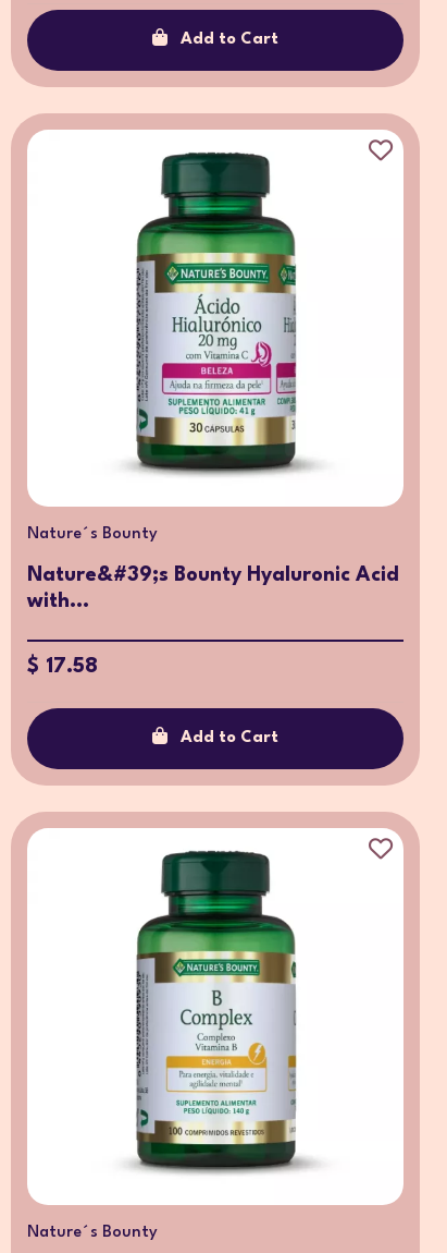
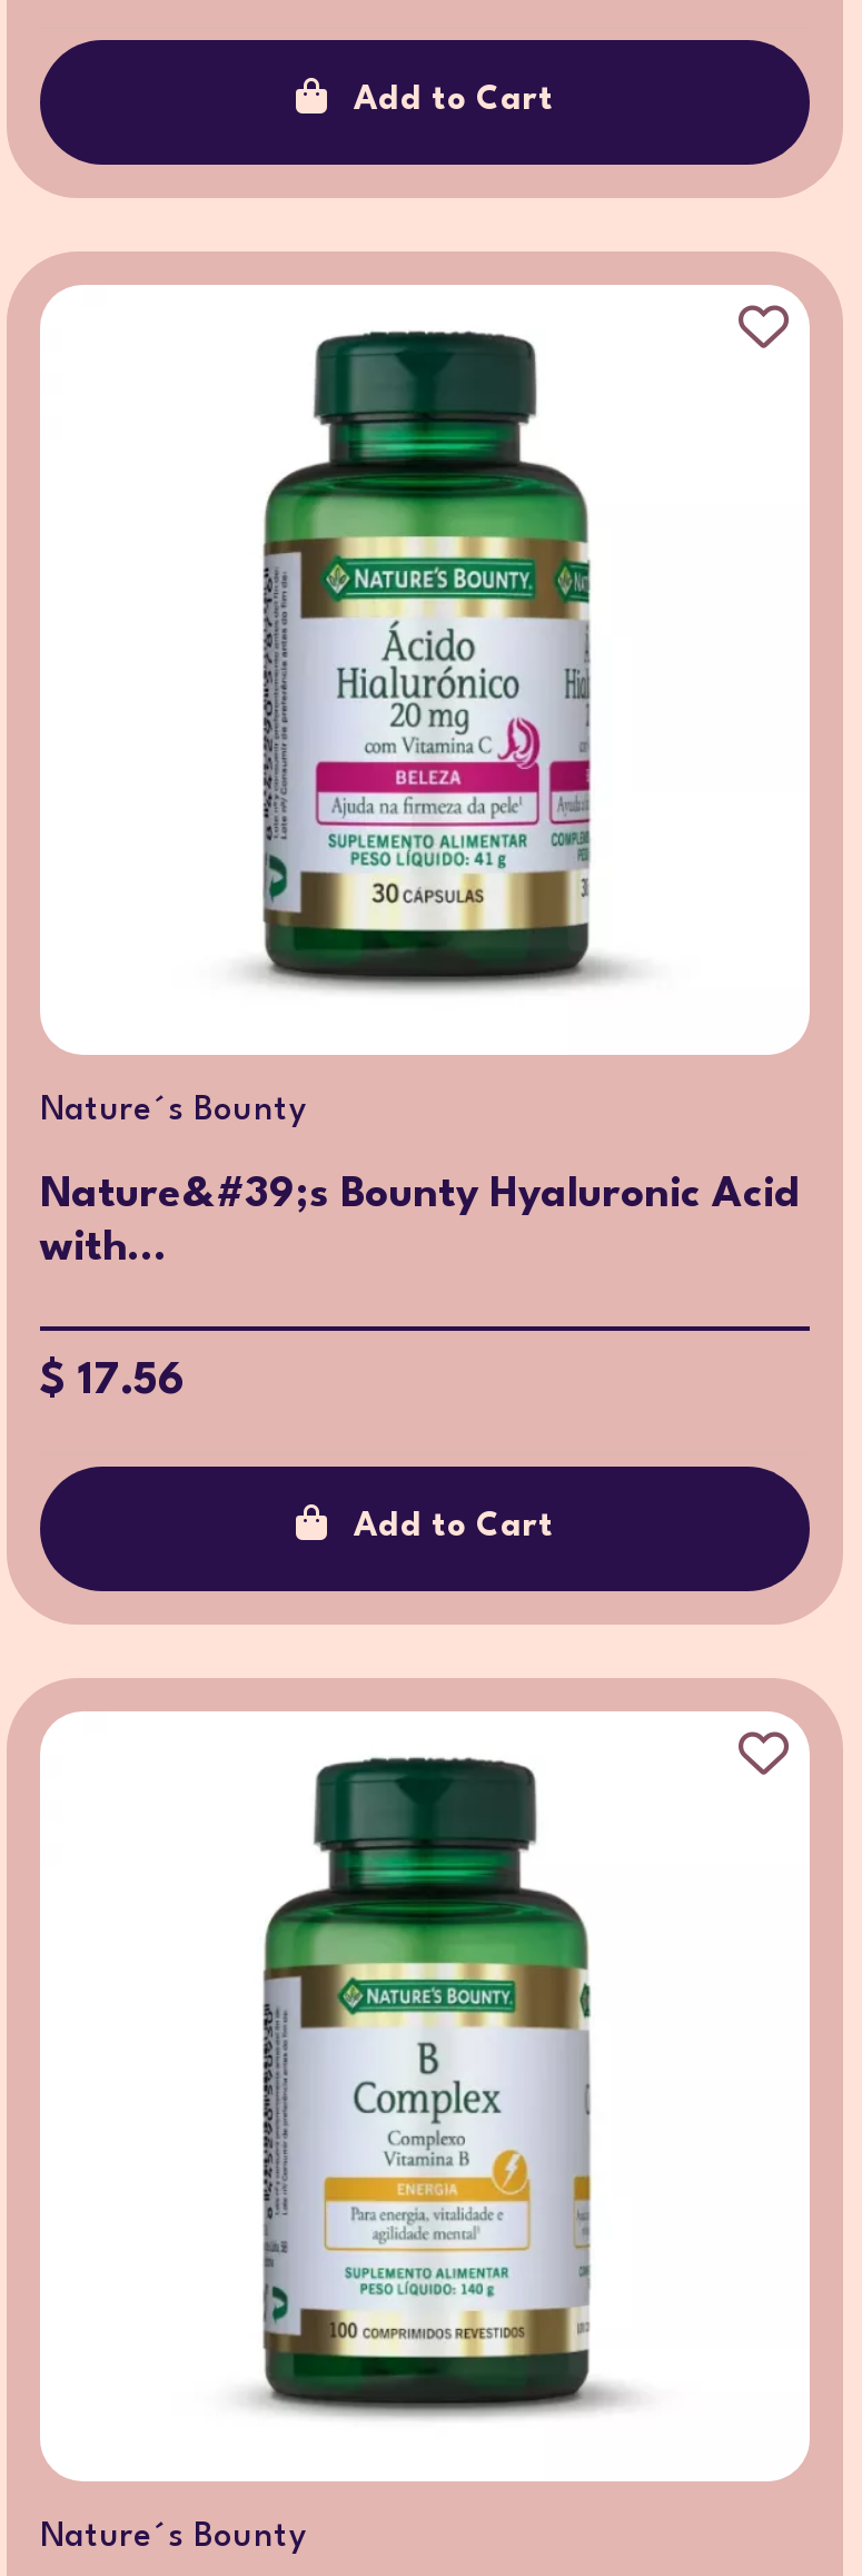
[27,655,98,677] $ 17.58 -> [40,1359,185,1403] $ 17.56

